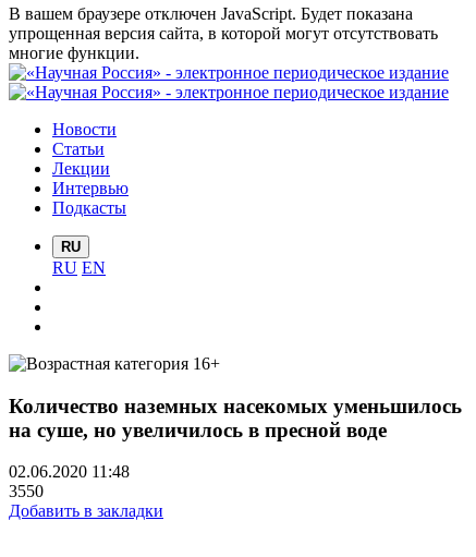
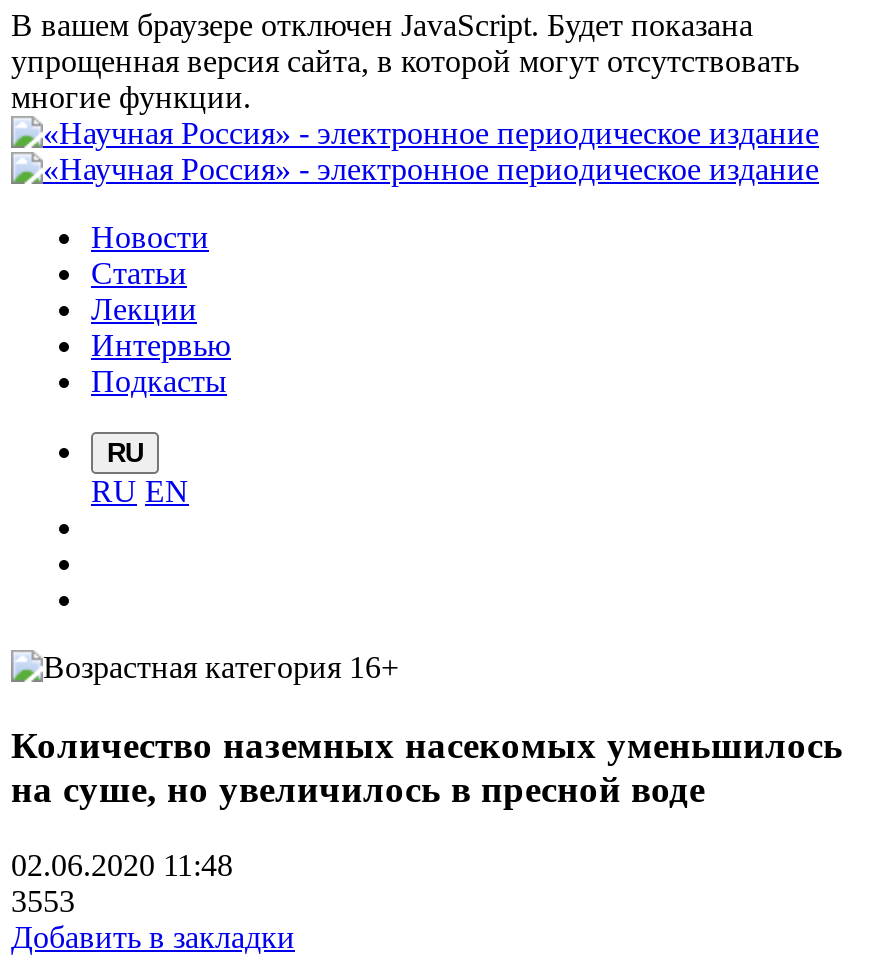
[9,482,44,501] 3550 -> [11,885,75,919] 3553

